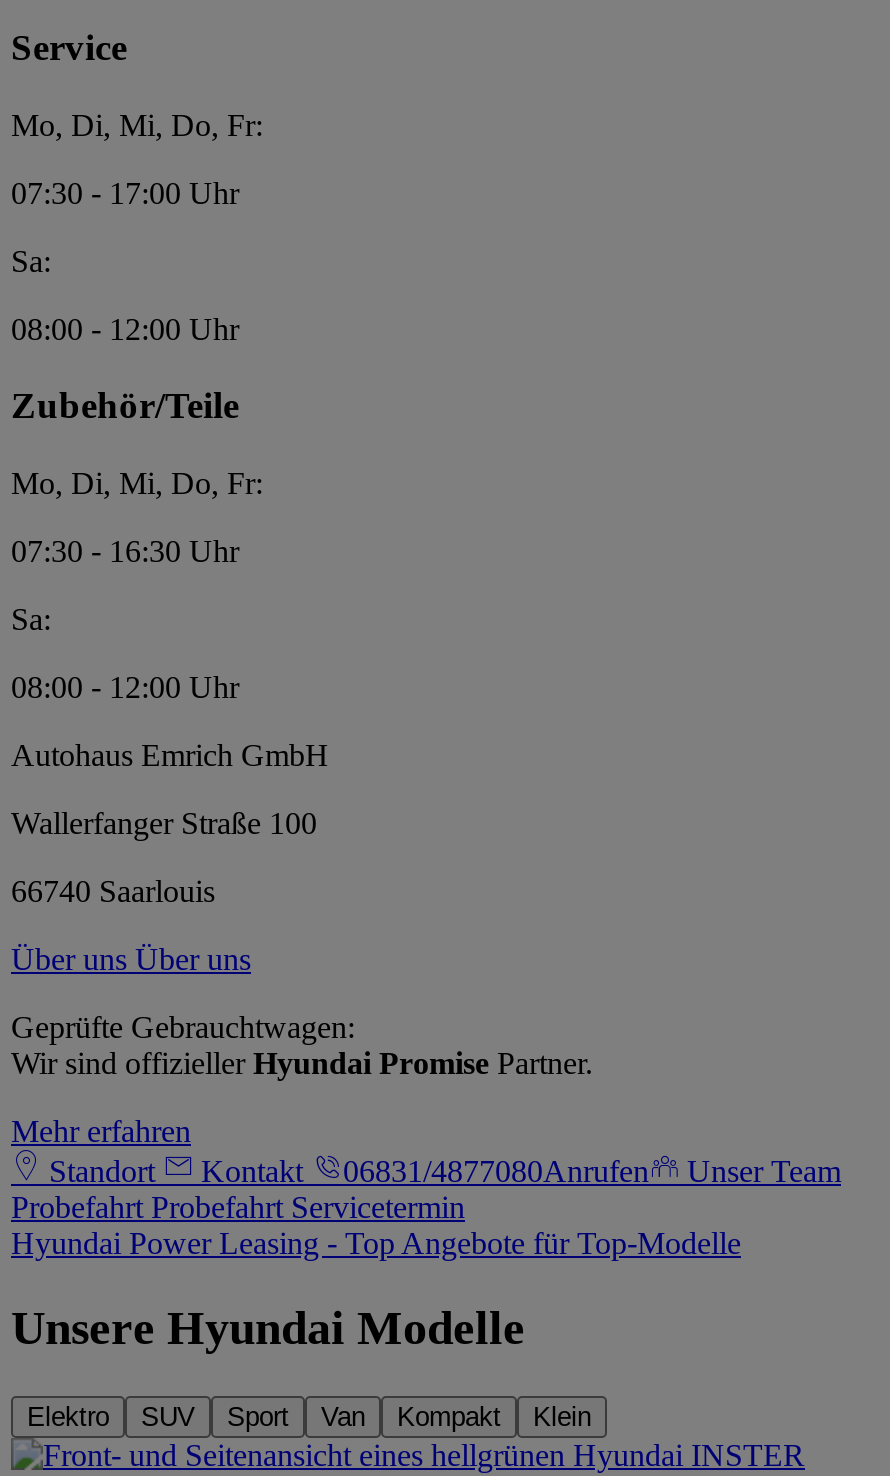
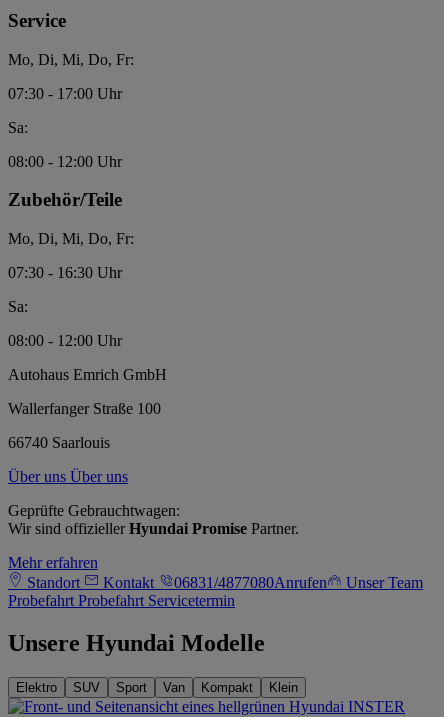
[11,1226,741,1260] Hyundai Power Leasing - Top Angebote für Top-Modelle -> none

